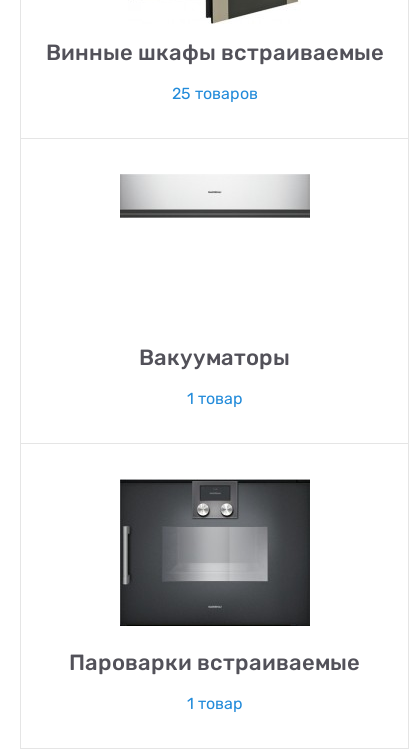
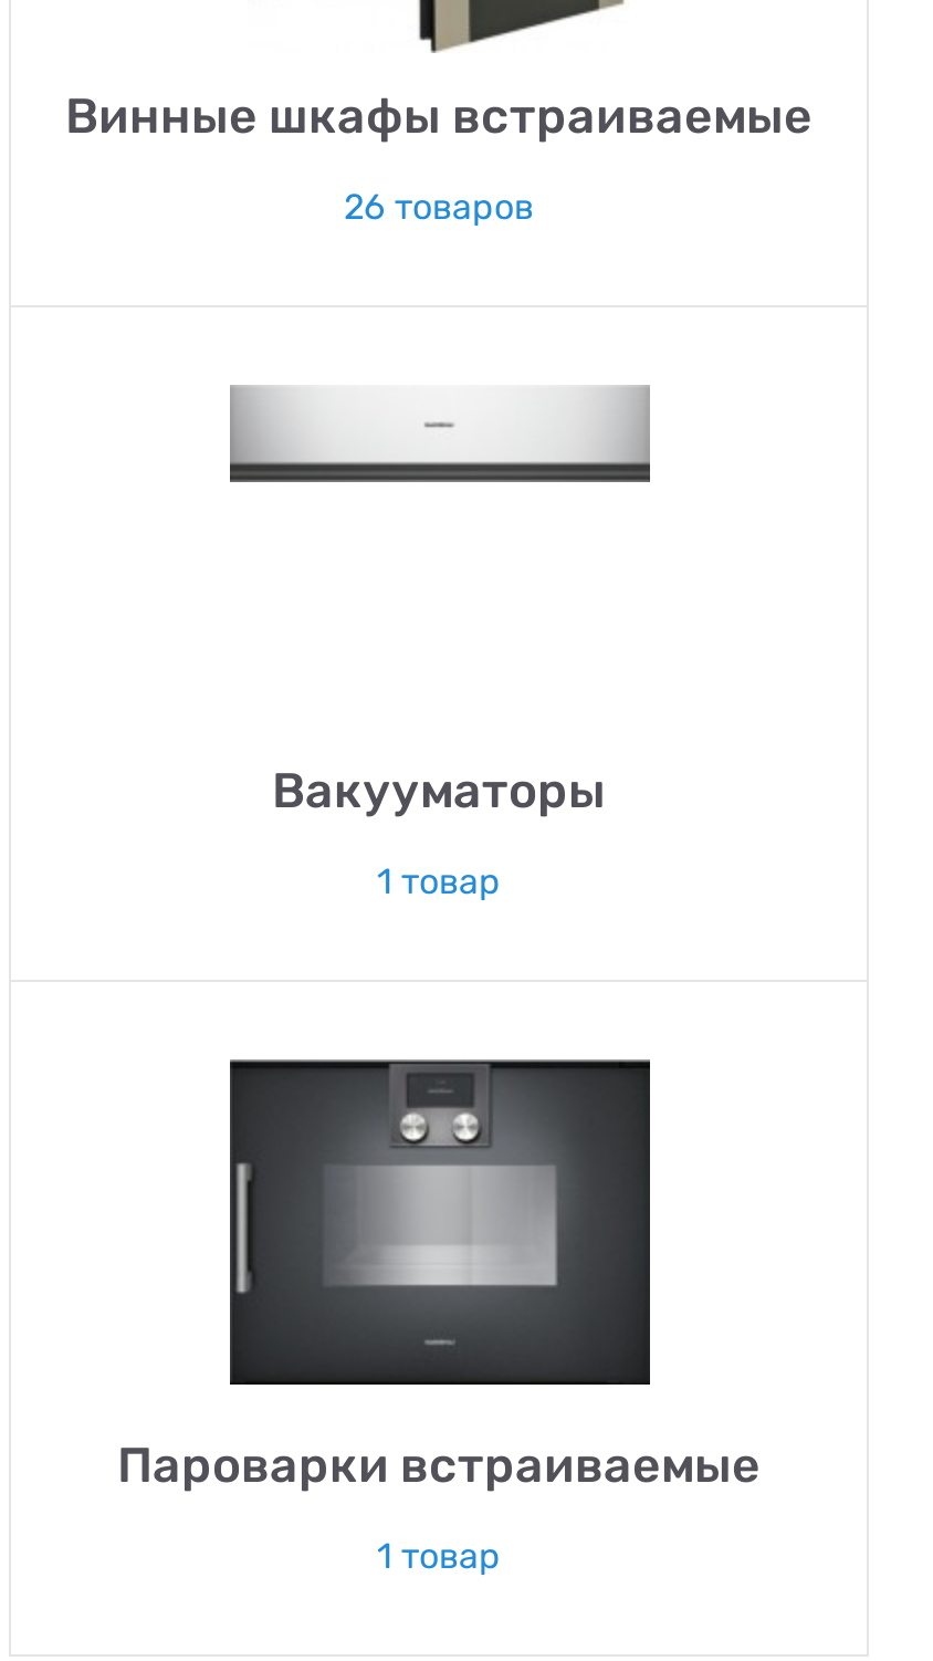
[171,84,257,103] 25 товаров -> [344,186,534,228] 26 товаров

